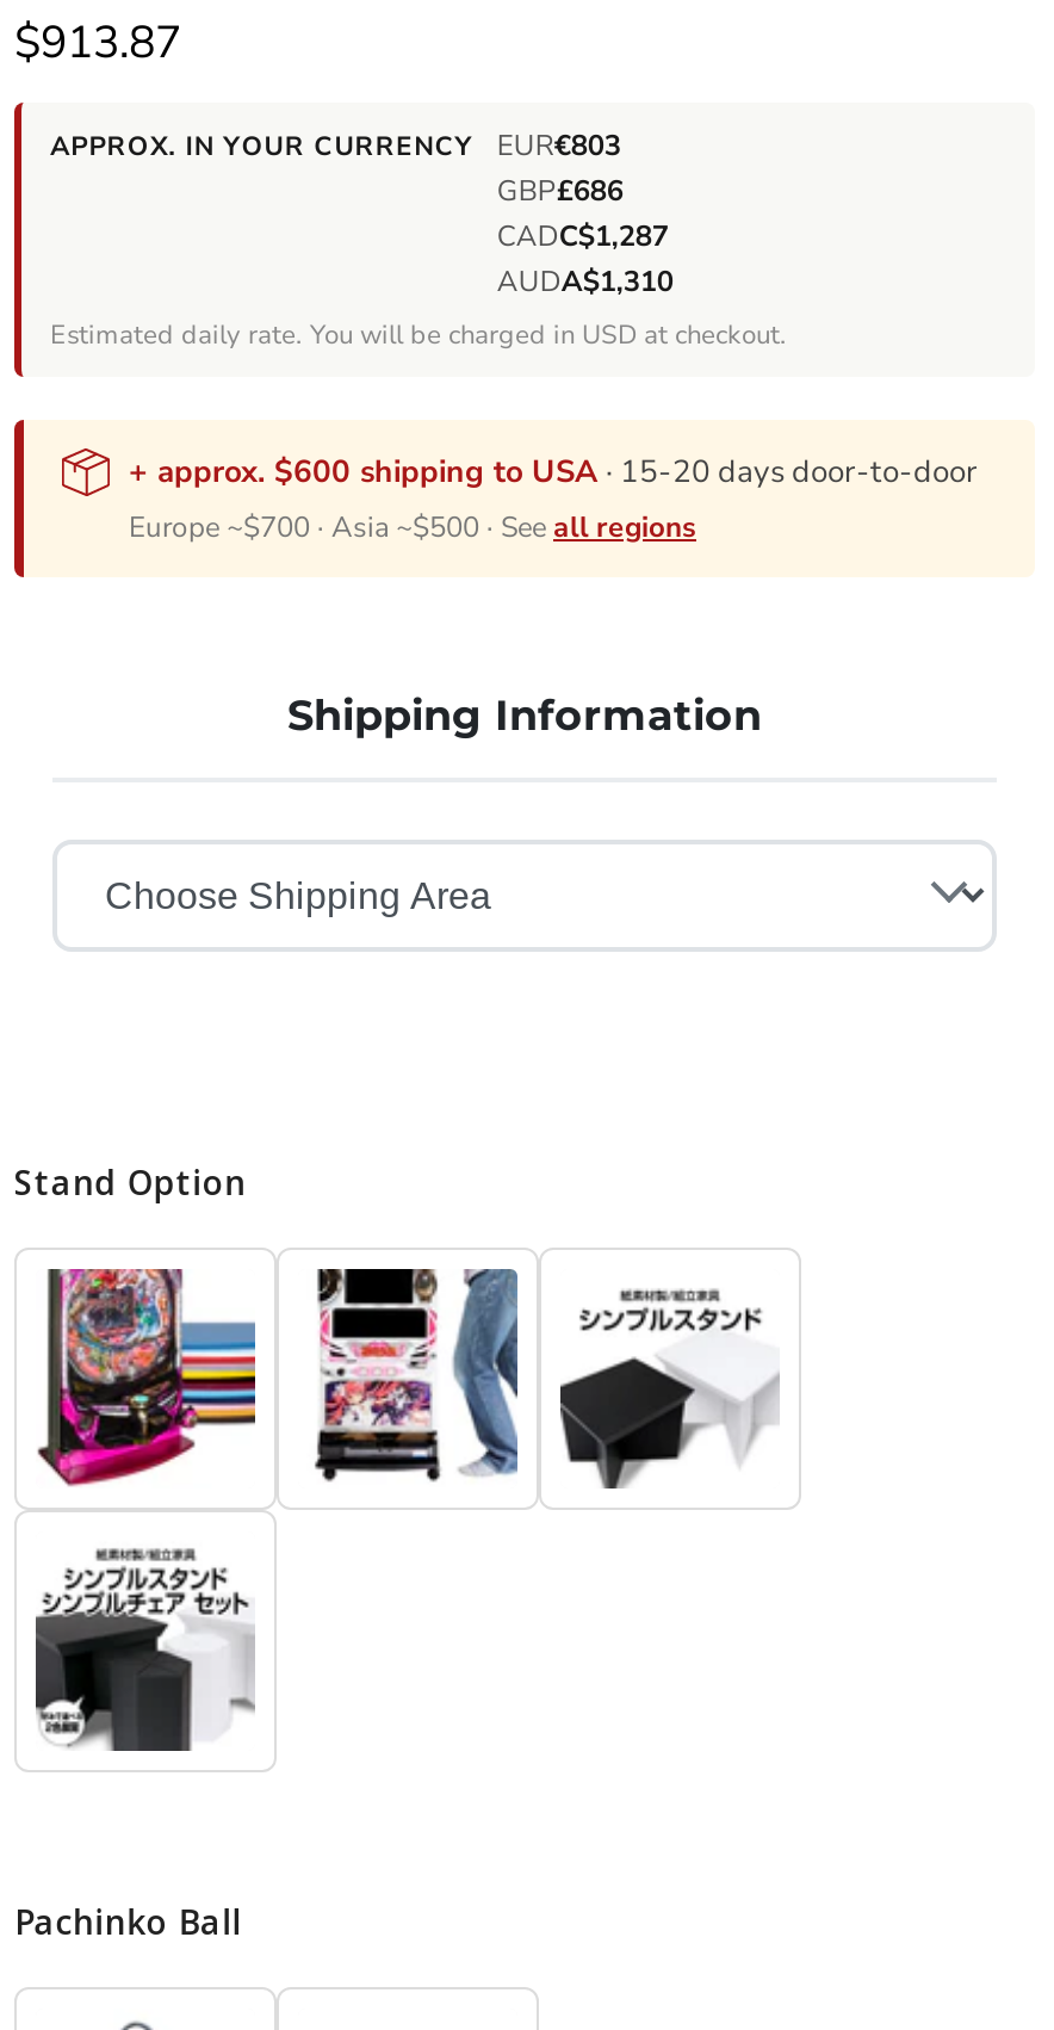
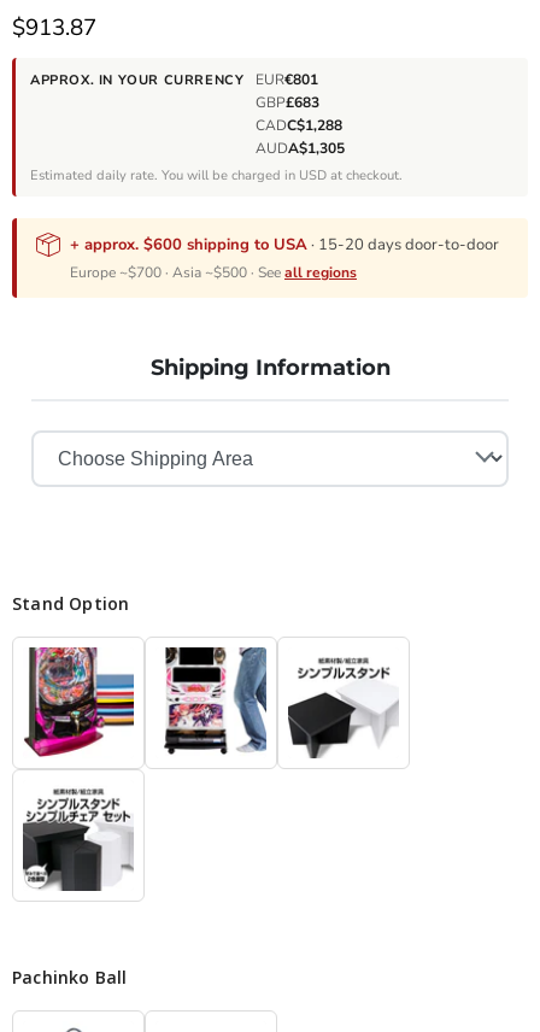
[50,126,621,165] APPROX. IN YOUR CURRENCY EUR€803 -> [30,70,319,89] APPROX. IN YOUR CURRENCY EUR€801
[497,172,623,210] GBP£686 -> [256,93,320,112] GBP£683
[497,217,669,255] CADC$1,287 -> [256,116,343,135] CADC$1,288
[497,262,673,301] AUDA$1,310 -> [256,139,345,158] AUDA$1,305

